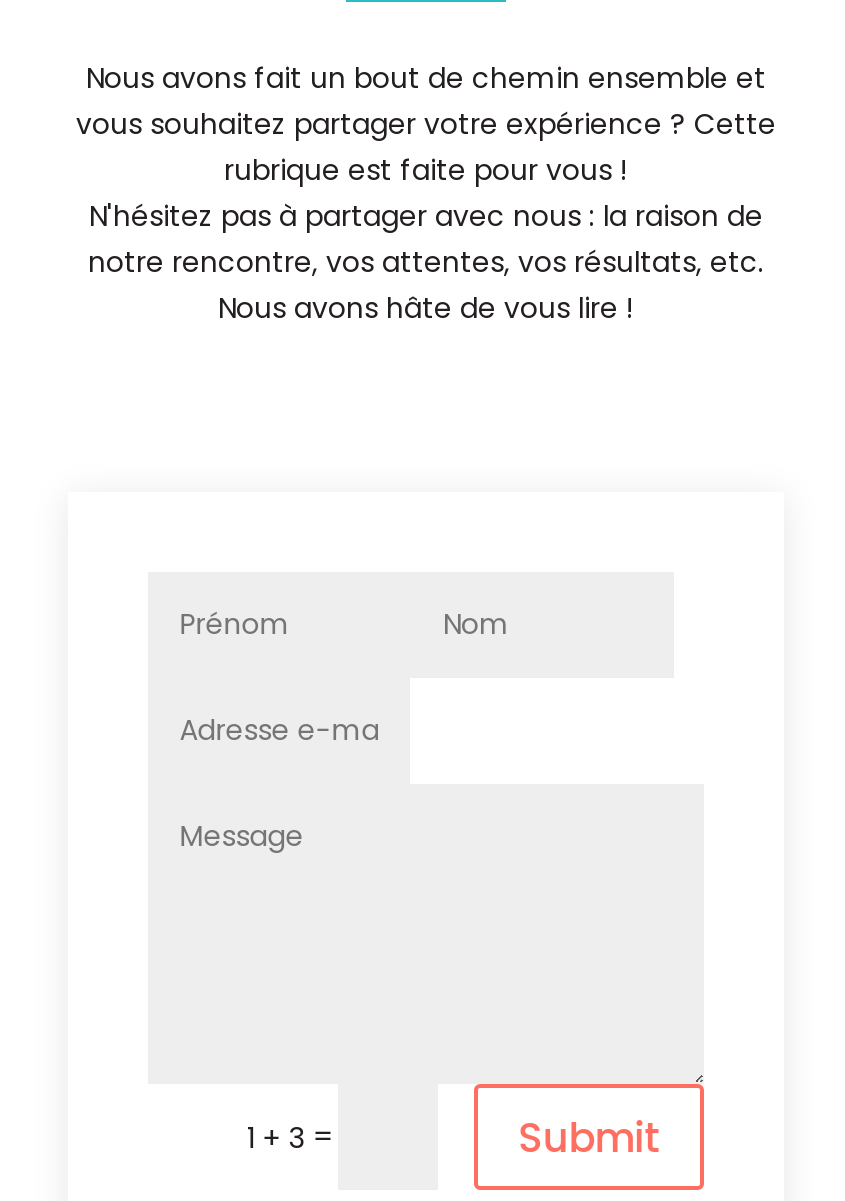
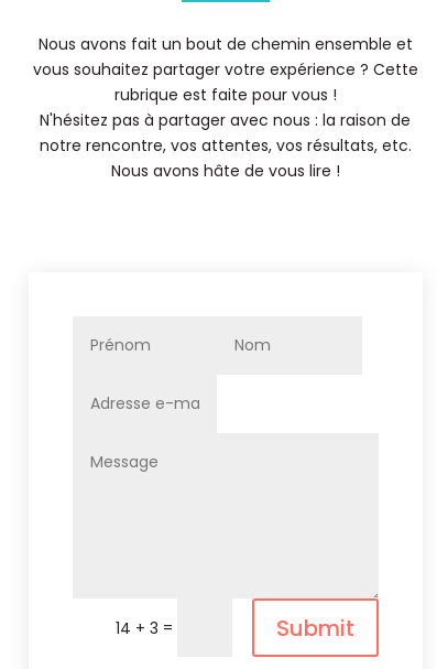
[246,1116,338,1157] 1 + 3 = -> [116,616,177,639] 14 + 3 =

